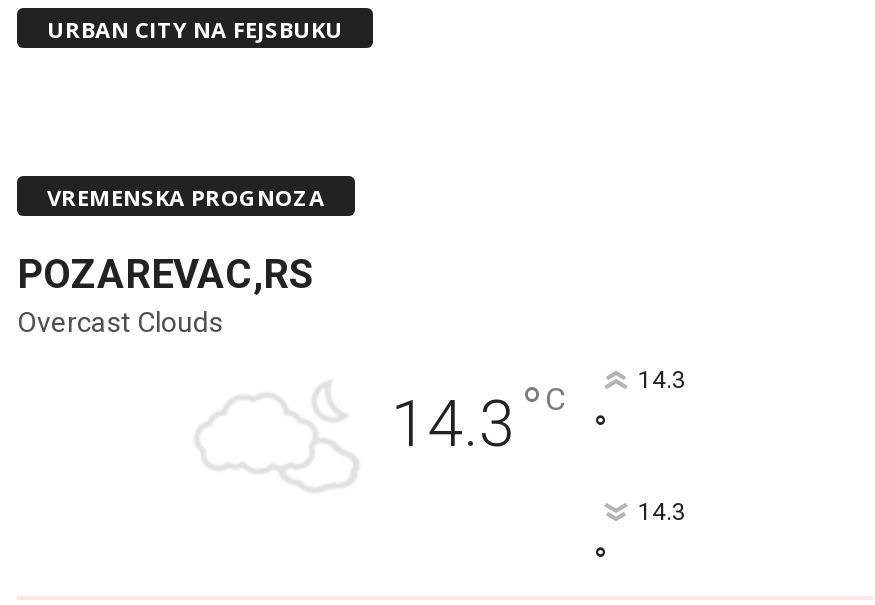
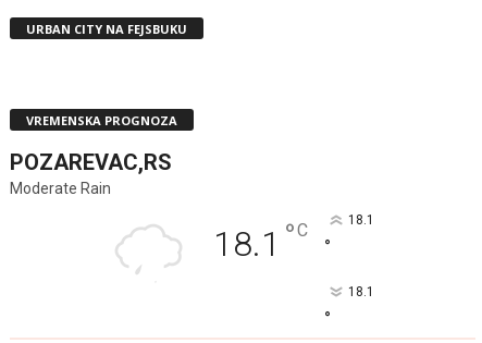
[17,306,686,462] Overcast Clouds | 14.3 °C | 14.3 -> [10,179,374,264] Moderate Rain | 18.1 °C | 18.1
[638,498,686,526] 14.3 -> [348,284,374,299] 18.1

